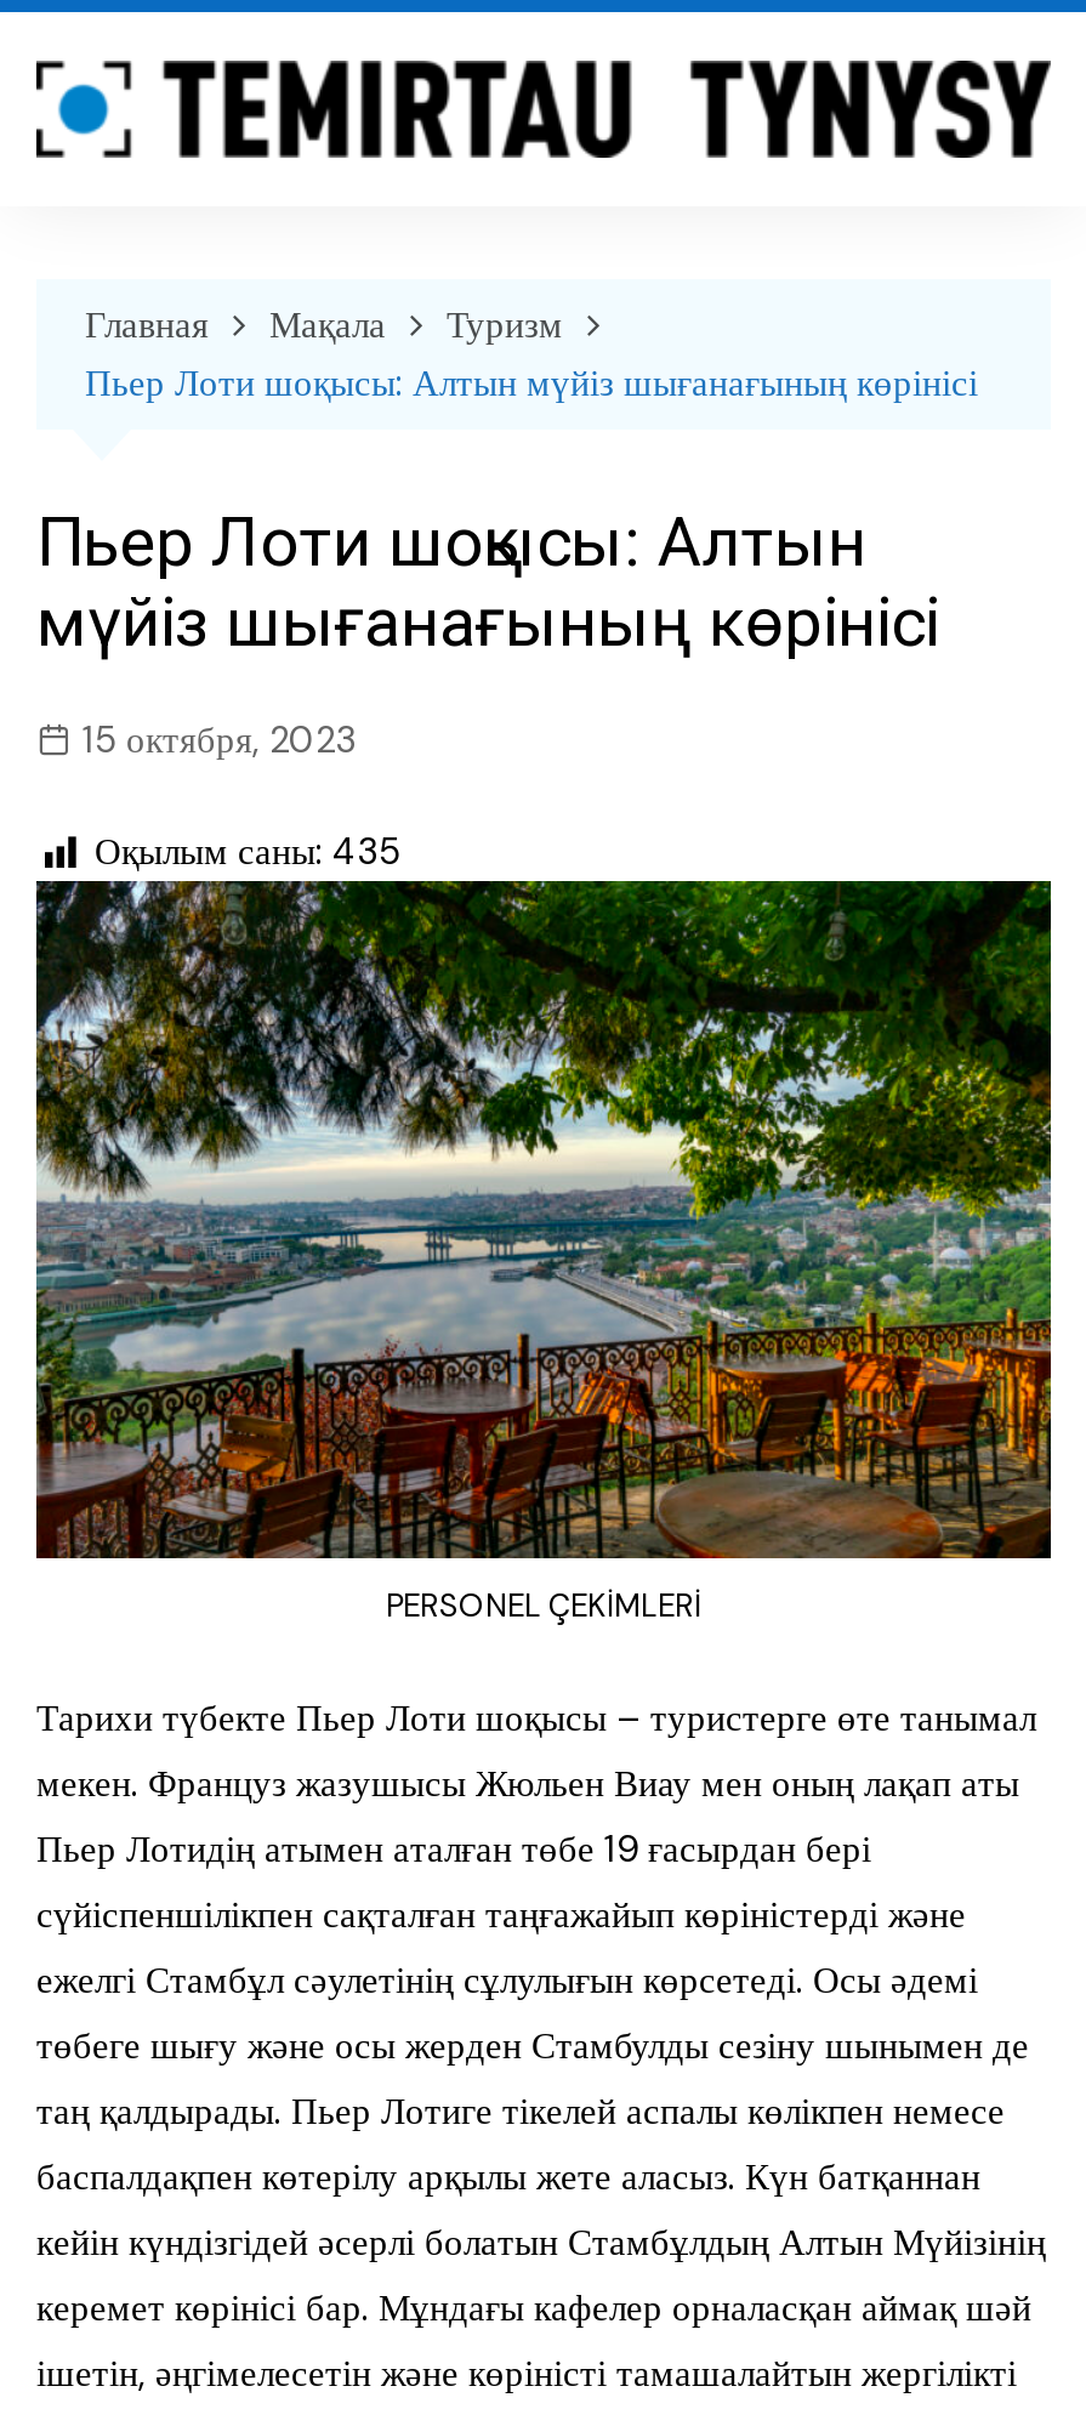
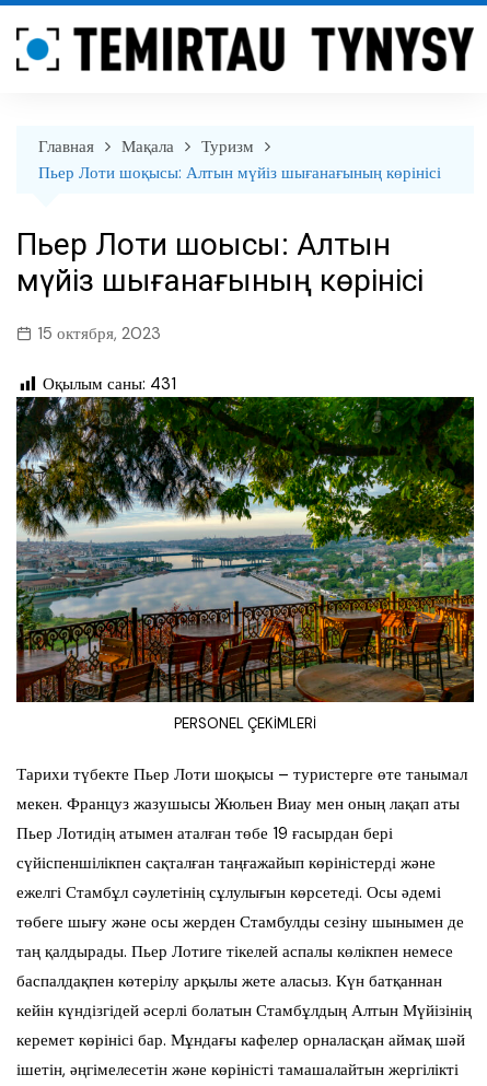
[95,828,400,877] Оқылым саны: 435 -> [43,373,176,395] Оқылым саны: 431

